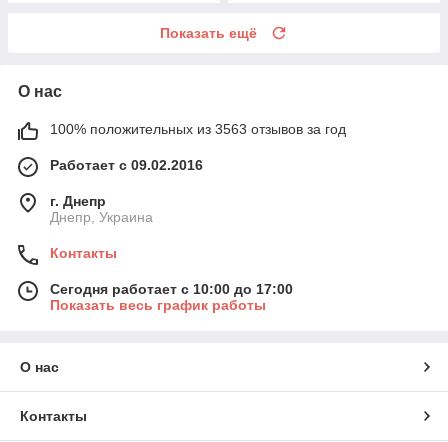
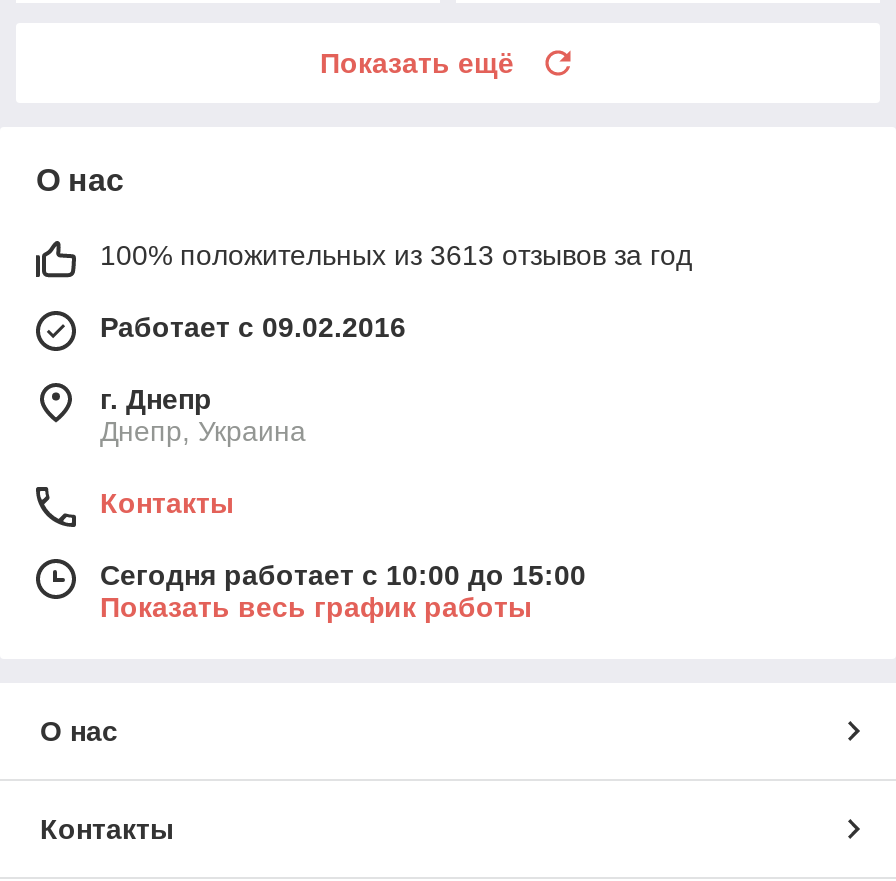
[50,121,346,137] 100% положительных из 3563 отзывов за год -> [100,239,692,271] 100% положительных из 3613 отзывов за год
[50,281,293,297] Сегодня работает с 10:00 до 17:00 -> [100,559,586,591] Сегодня работает с 10:00 до 15:00

